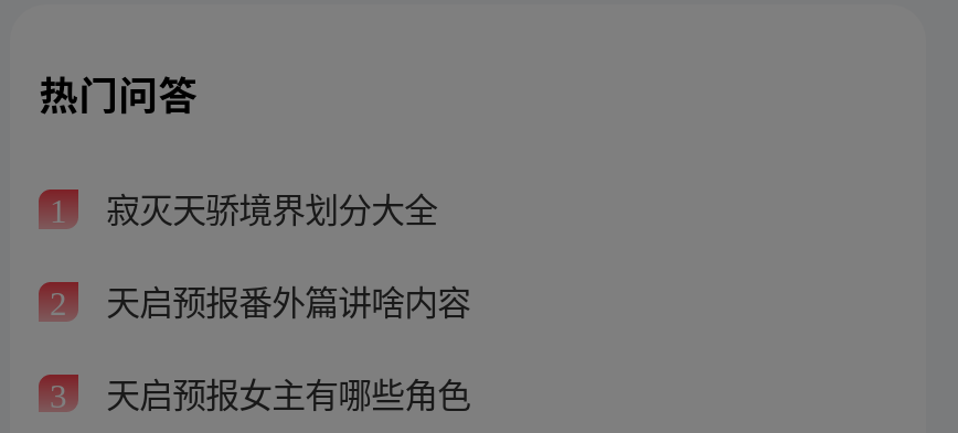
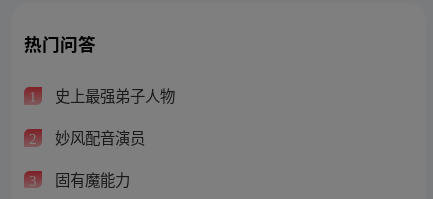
[97,184,437,232] 寂灭天骄境界划分大全 -> [51,84,175,106] 史上最强弟子人物
[97,276,470,324] 天启预报番外篇讲啥内容 -> [51,126,145,148] 妙风配音演员
[97,367,470,416] 天启预报女主有哪些角色 -> [51,168,130,190] 固有魔能力

